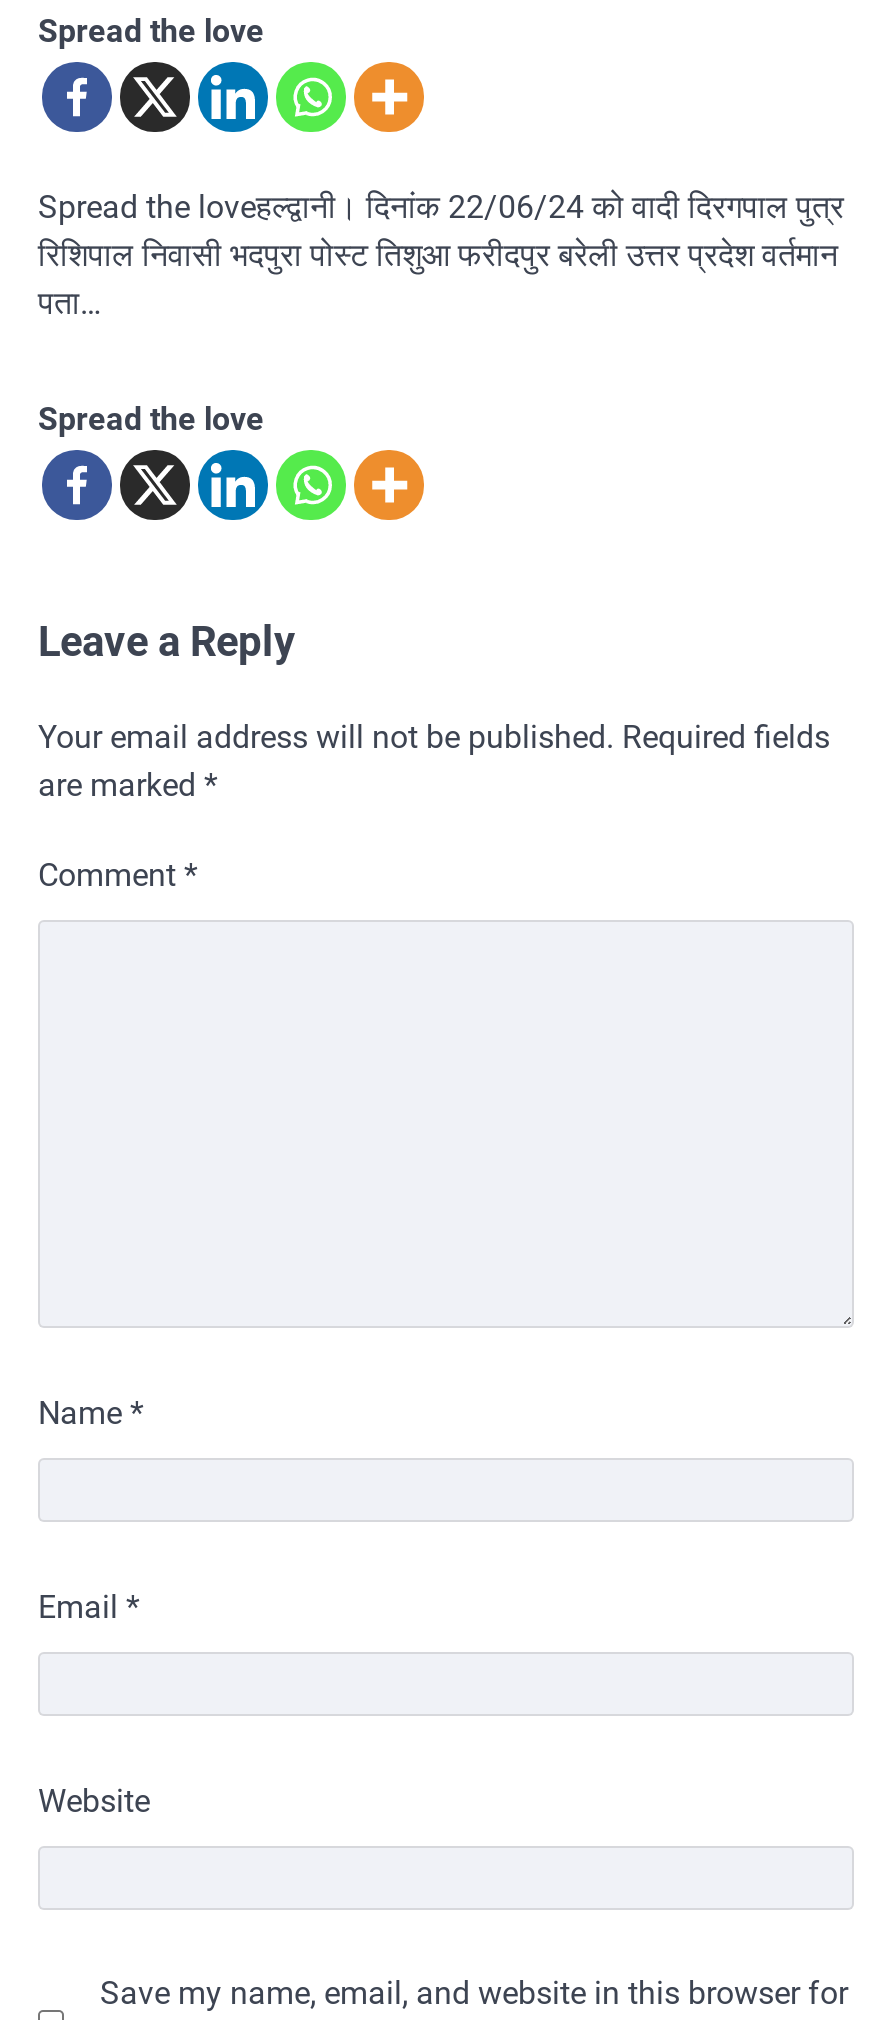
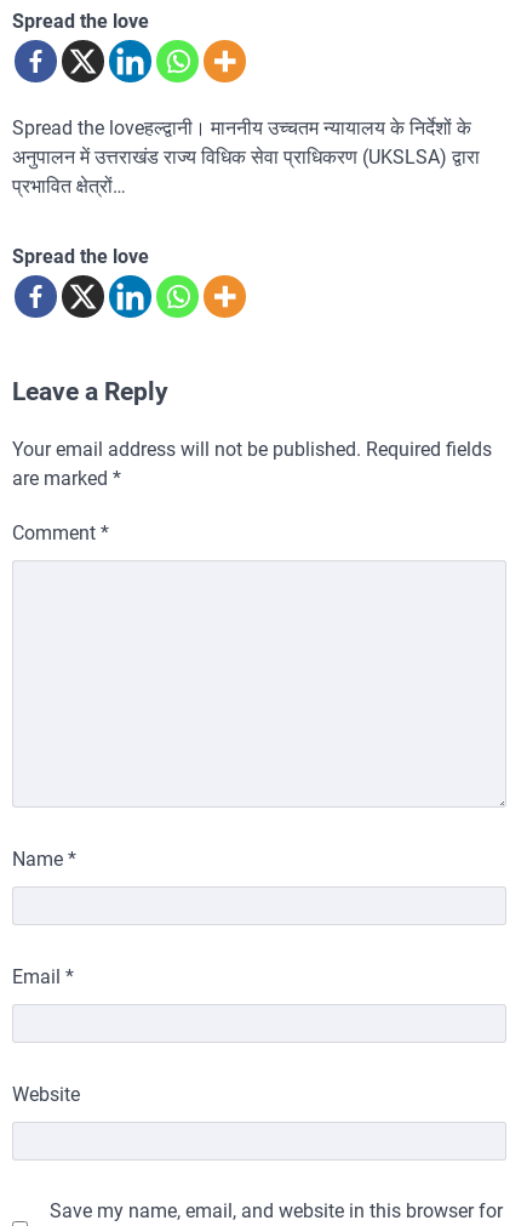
[38,189,844,323] Spread the loveहल्द्वानी। दिनांक 22/06/24 को वादी दिरगपाल पुत्र | रिशिपाल निवासी भदपुरा पोस्ट तिशुआ फरीदपुर बरेली उत्तर प्रदेश वर्तमान | पता… -> [12,116,480,197] Spread the loveहल्द्वानी। माननीय उच्चतम न्यायालय के निर्देशों के | अनुपालन में उत्तराखंड राज्य विधिक सेवा प्राधिकरण (UKSLSA) द्वारा | प्रभावित क्षेत्रों…

